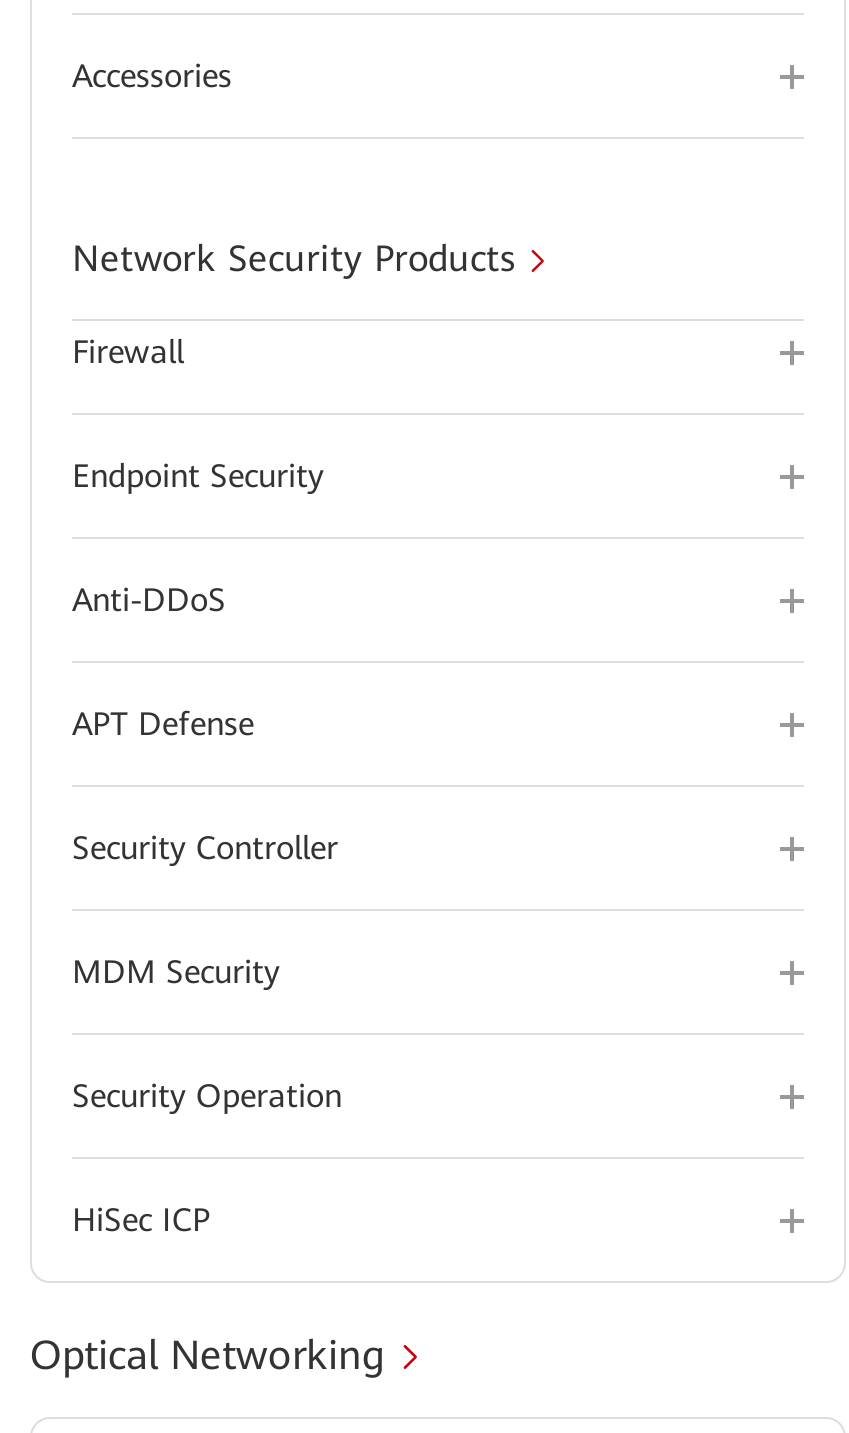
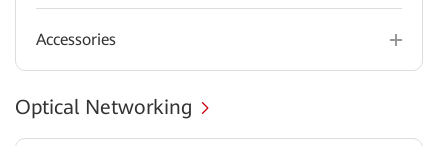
[72,237,516,1239] Network Security Products | Firewall | Endpoint Security | Anti-DDoS | APT Defense | Security Controller | MDM Security | Security Operation | HiSec ICP -> none

